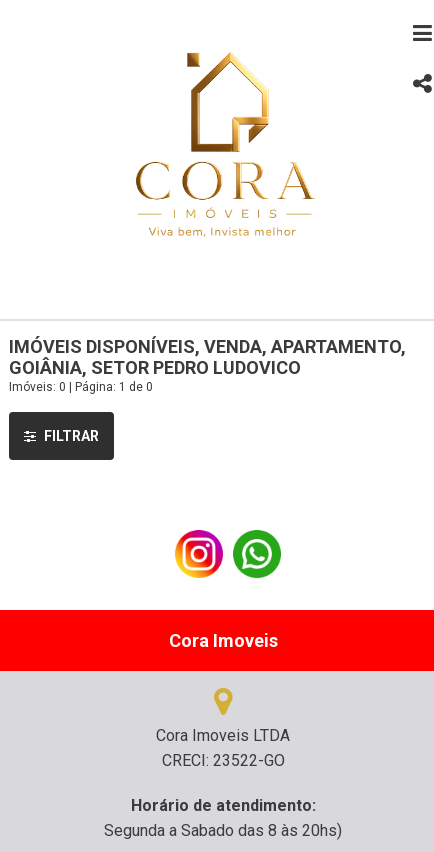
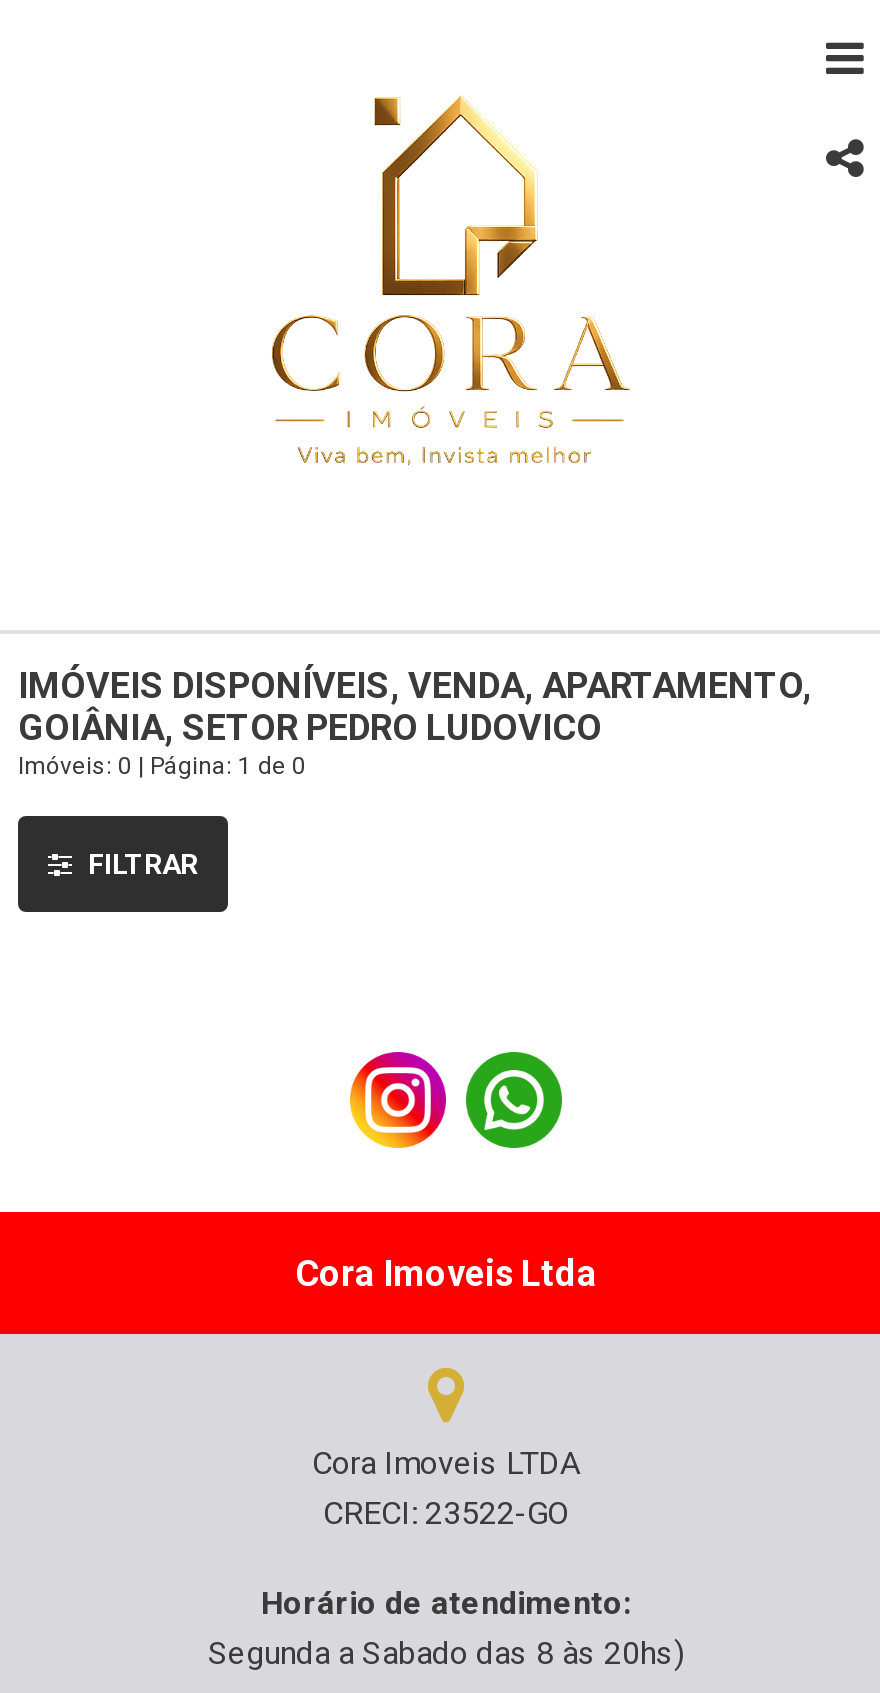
[168,630,277,651] Cora Imoveis -> [295,1252,597,1294] Cora Imoveis Ltda

